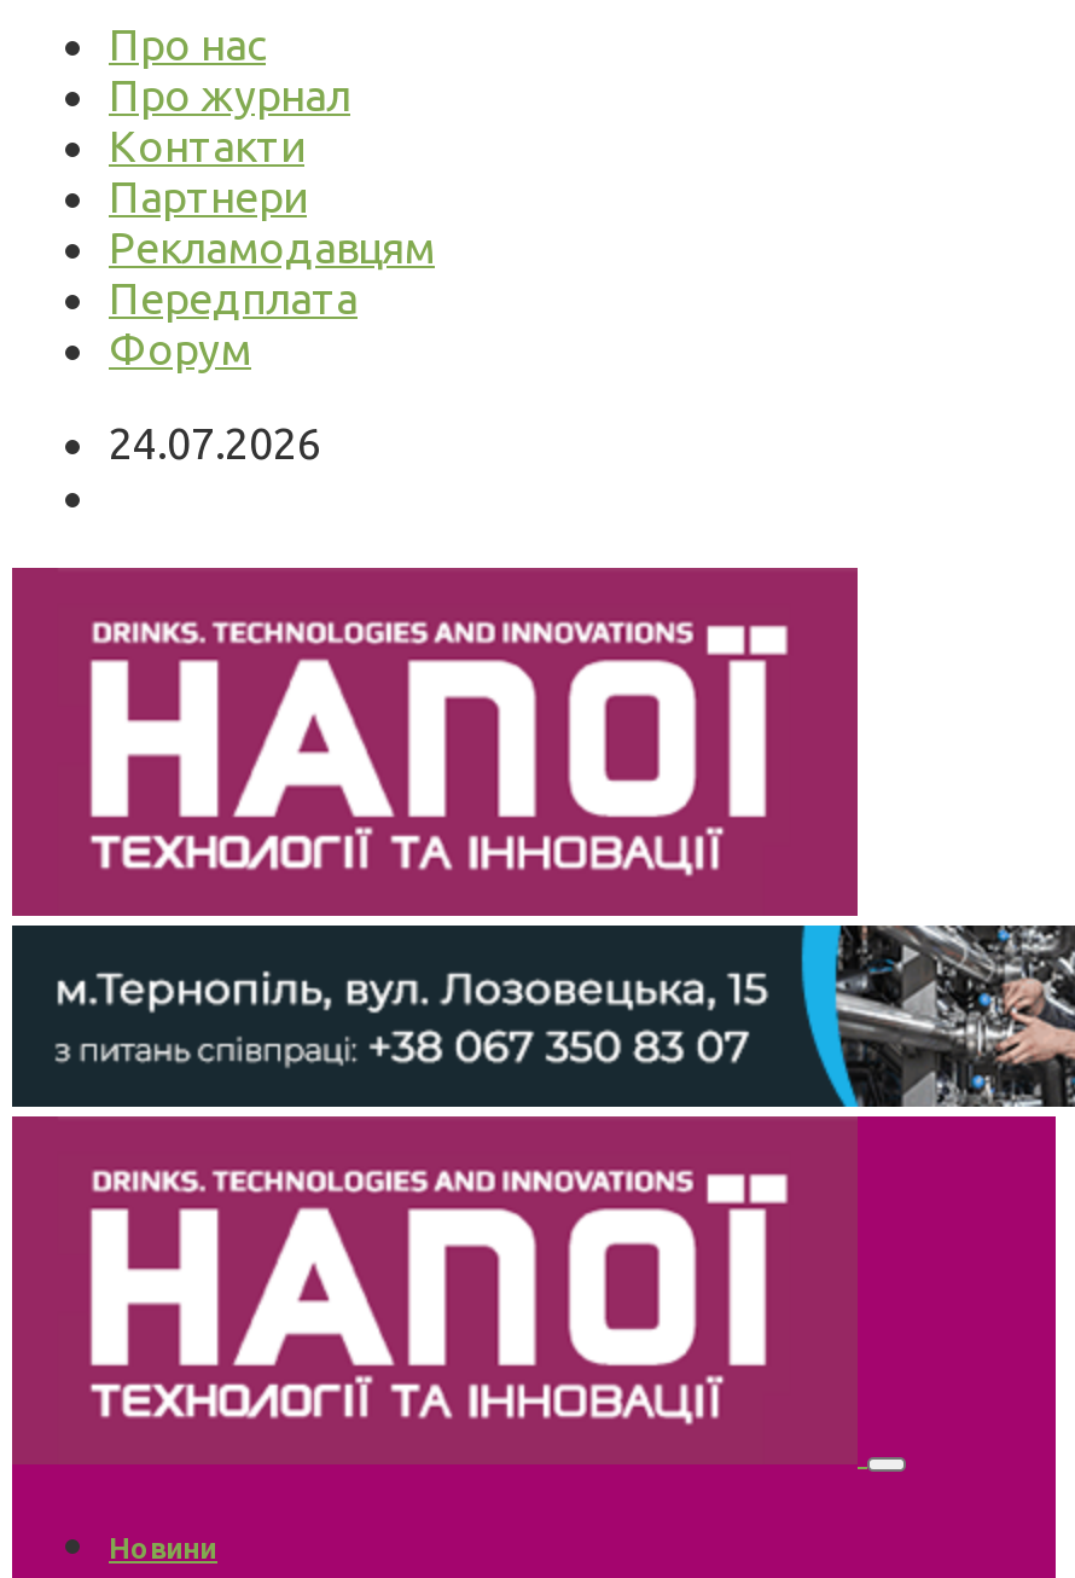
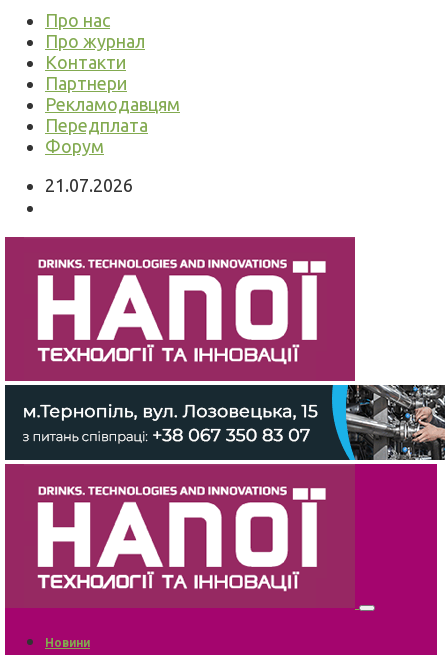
[109,418,321,466] 24.07.2026 -> [45,175,133,195] 21.07.2026

